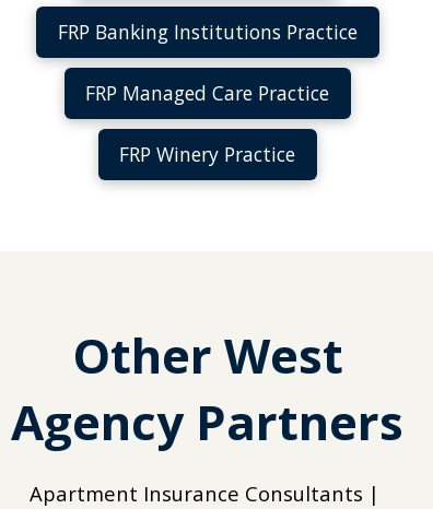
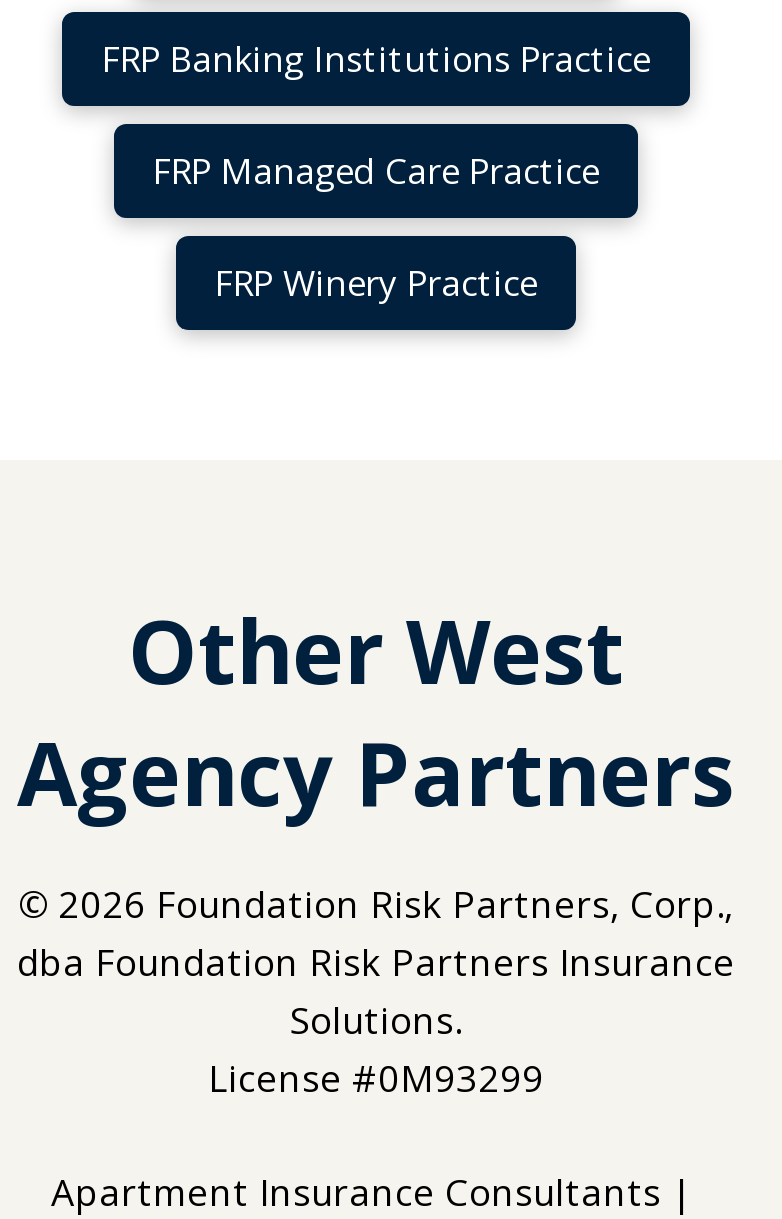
none -> [17,878,735,1102] © 2026 Foundation Risk Partners, Corp., | dba Foundation Risk Partners Insurance | Solutions. | License #0M93299

